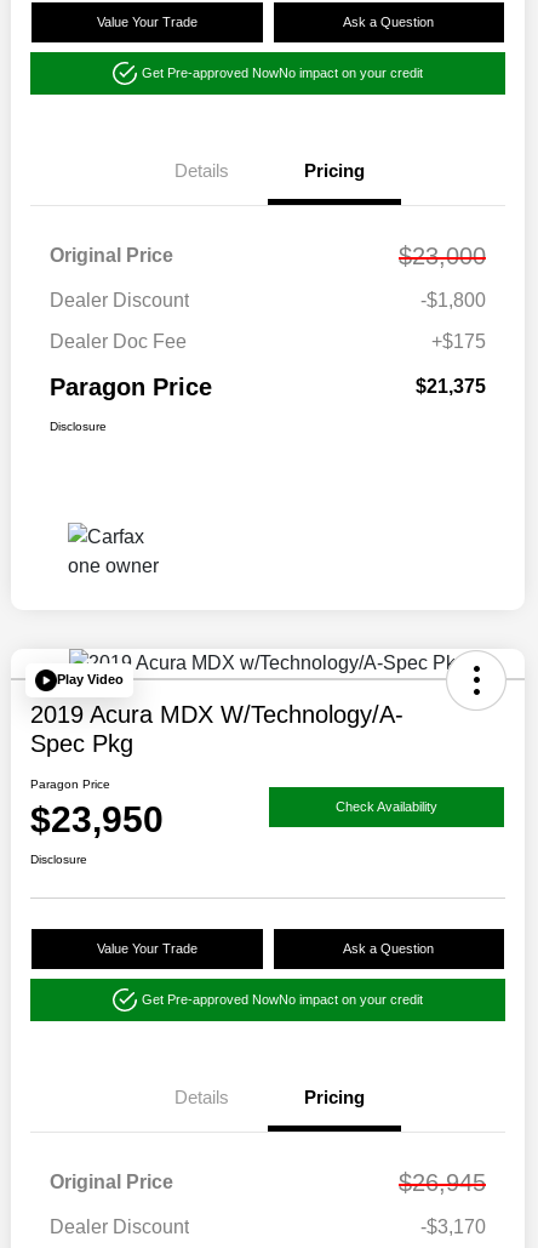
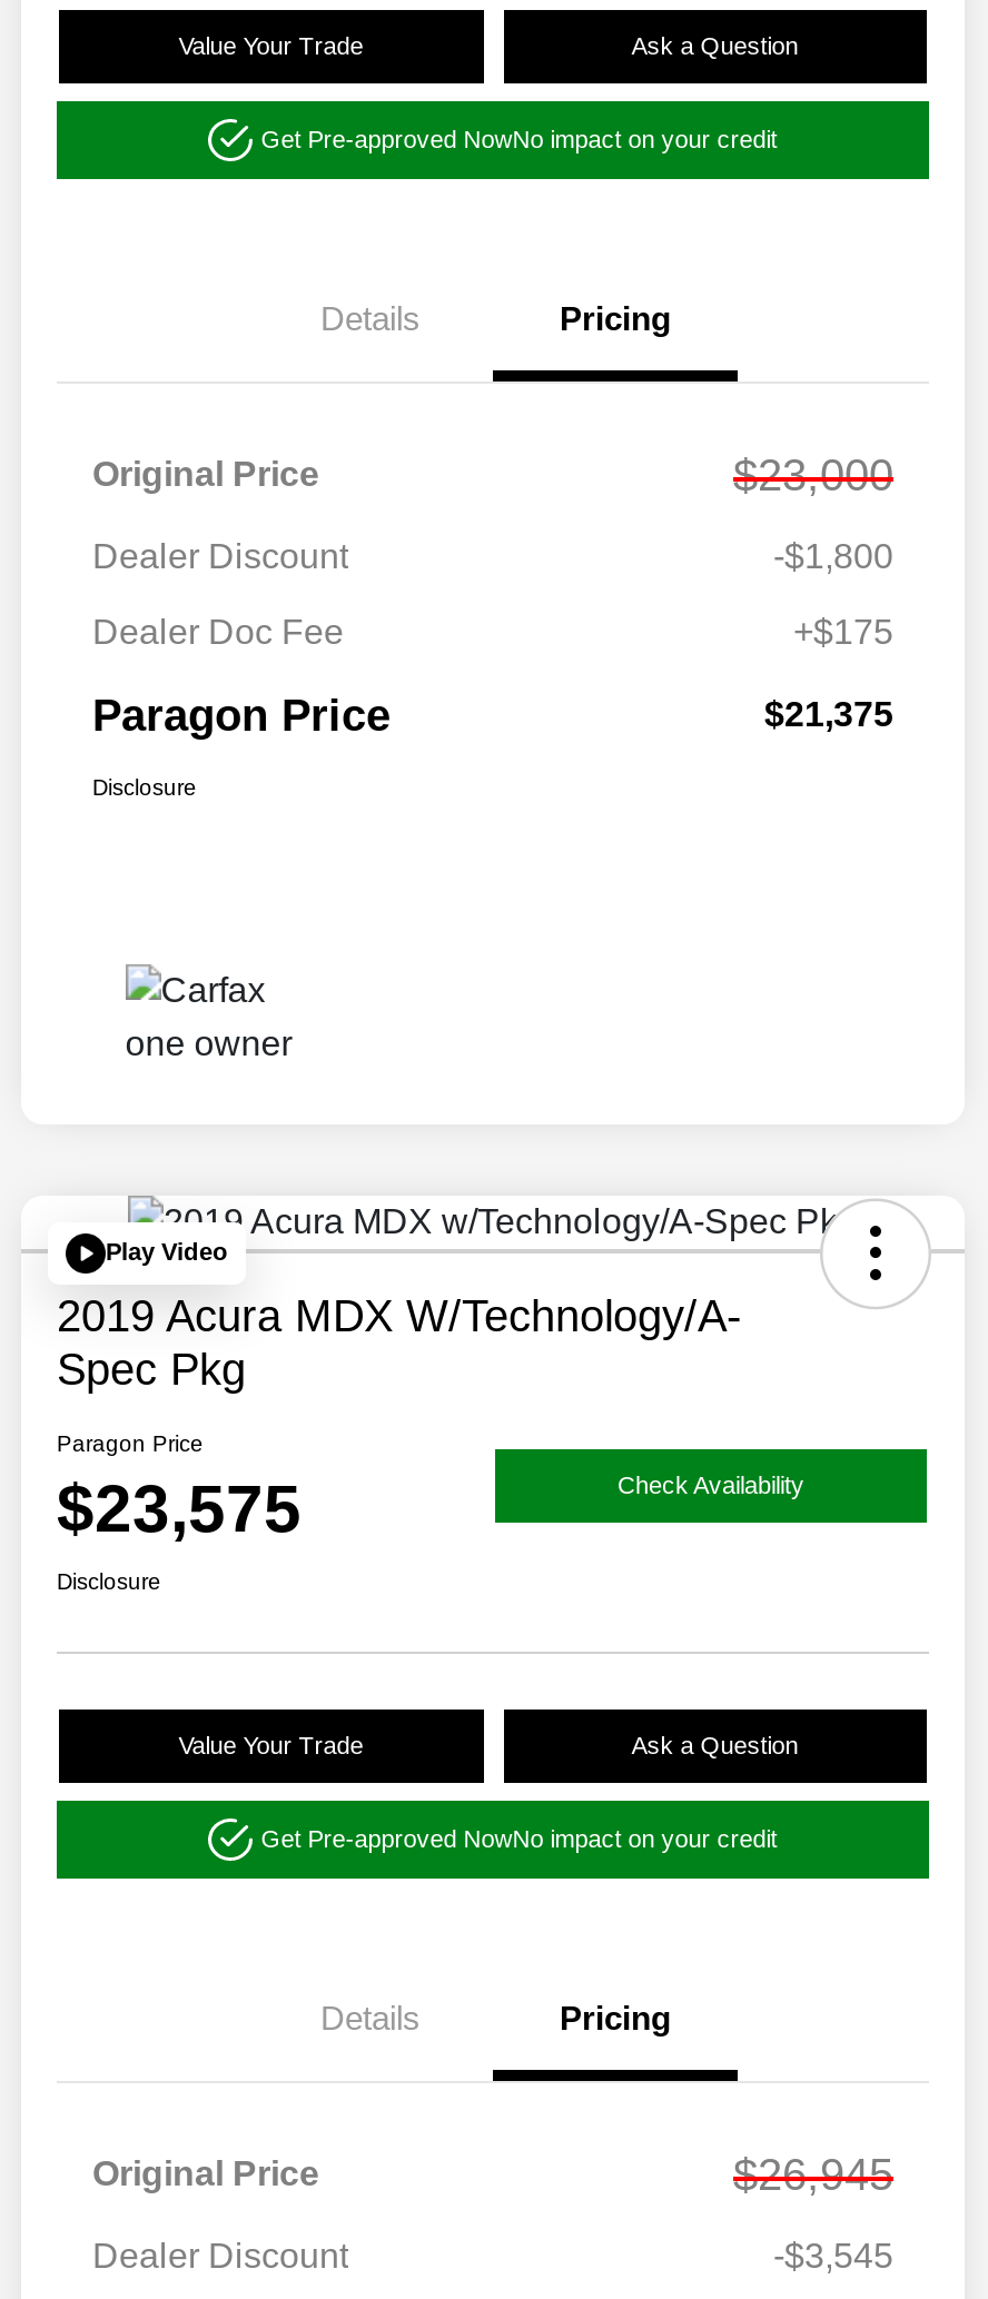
[30,799,164,839] $23,950 -> [57,1471,302,1544] $23,575
[420,1216,486,1237] -$3,170 -> [773,2236,893,2274] -$3,545

